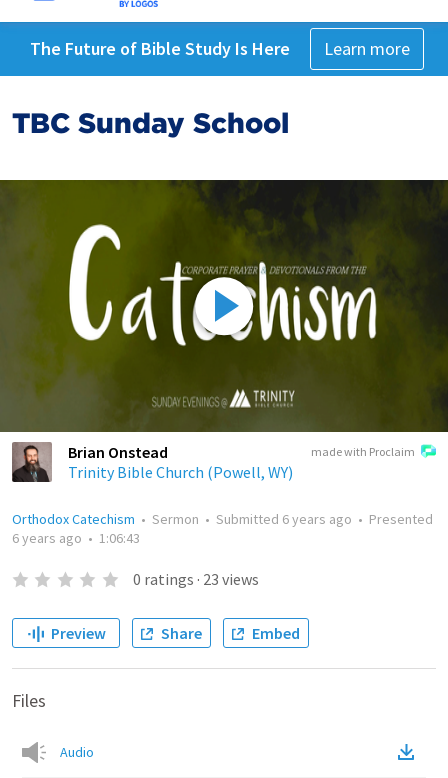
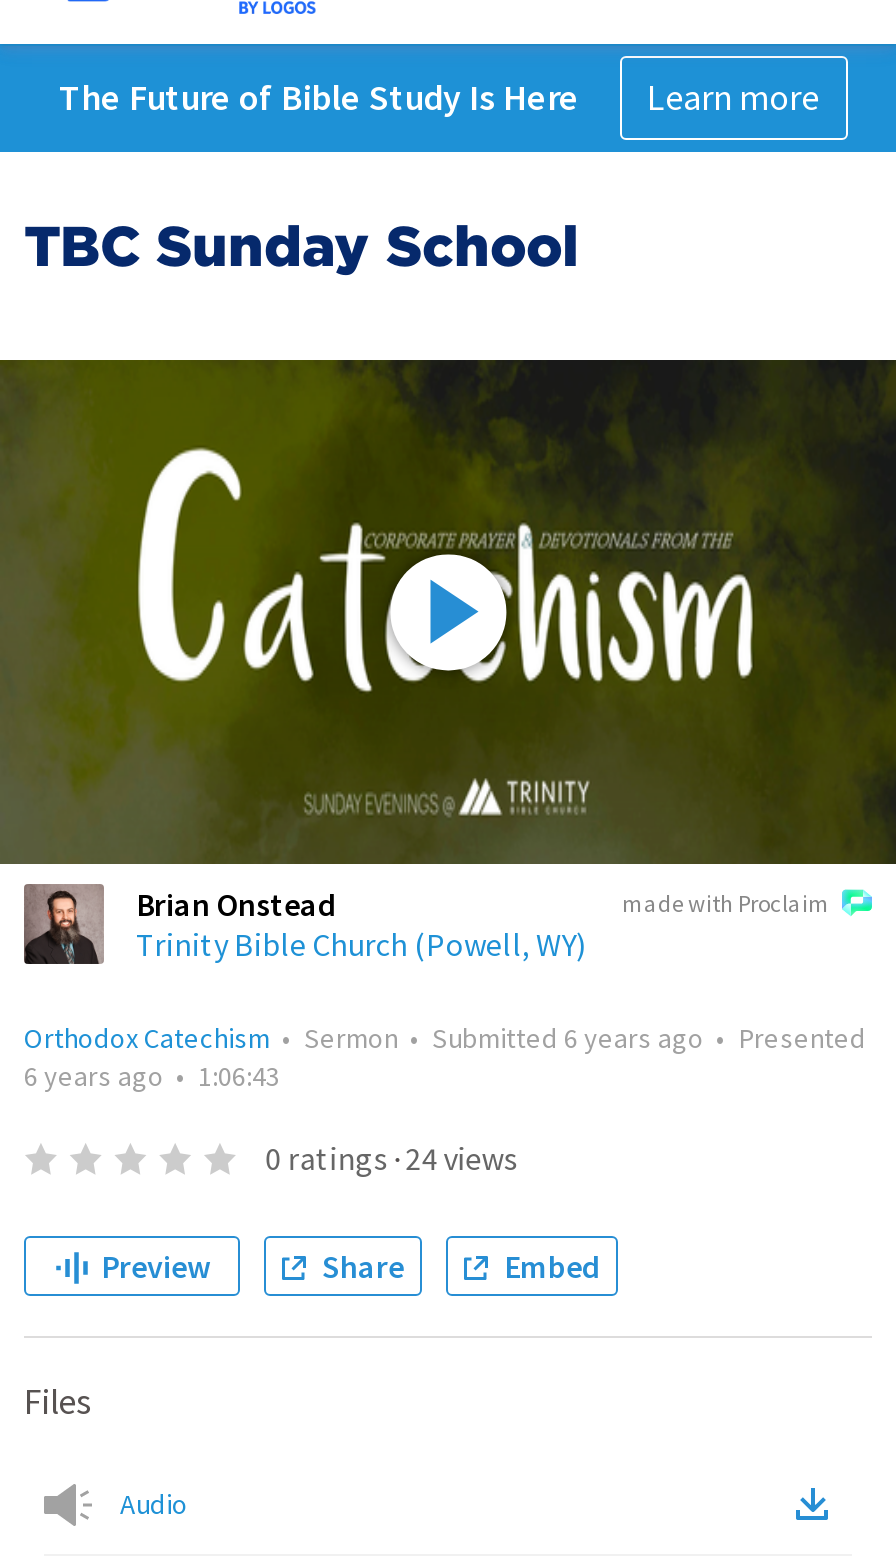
[133,569,259,589] 0 ratings · 23 views -> [265,1138,517,1178] 0 ratings · 24 views

